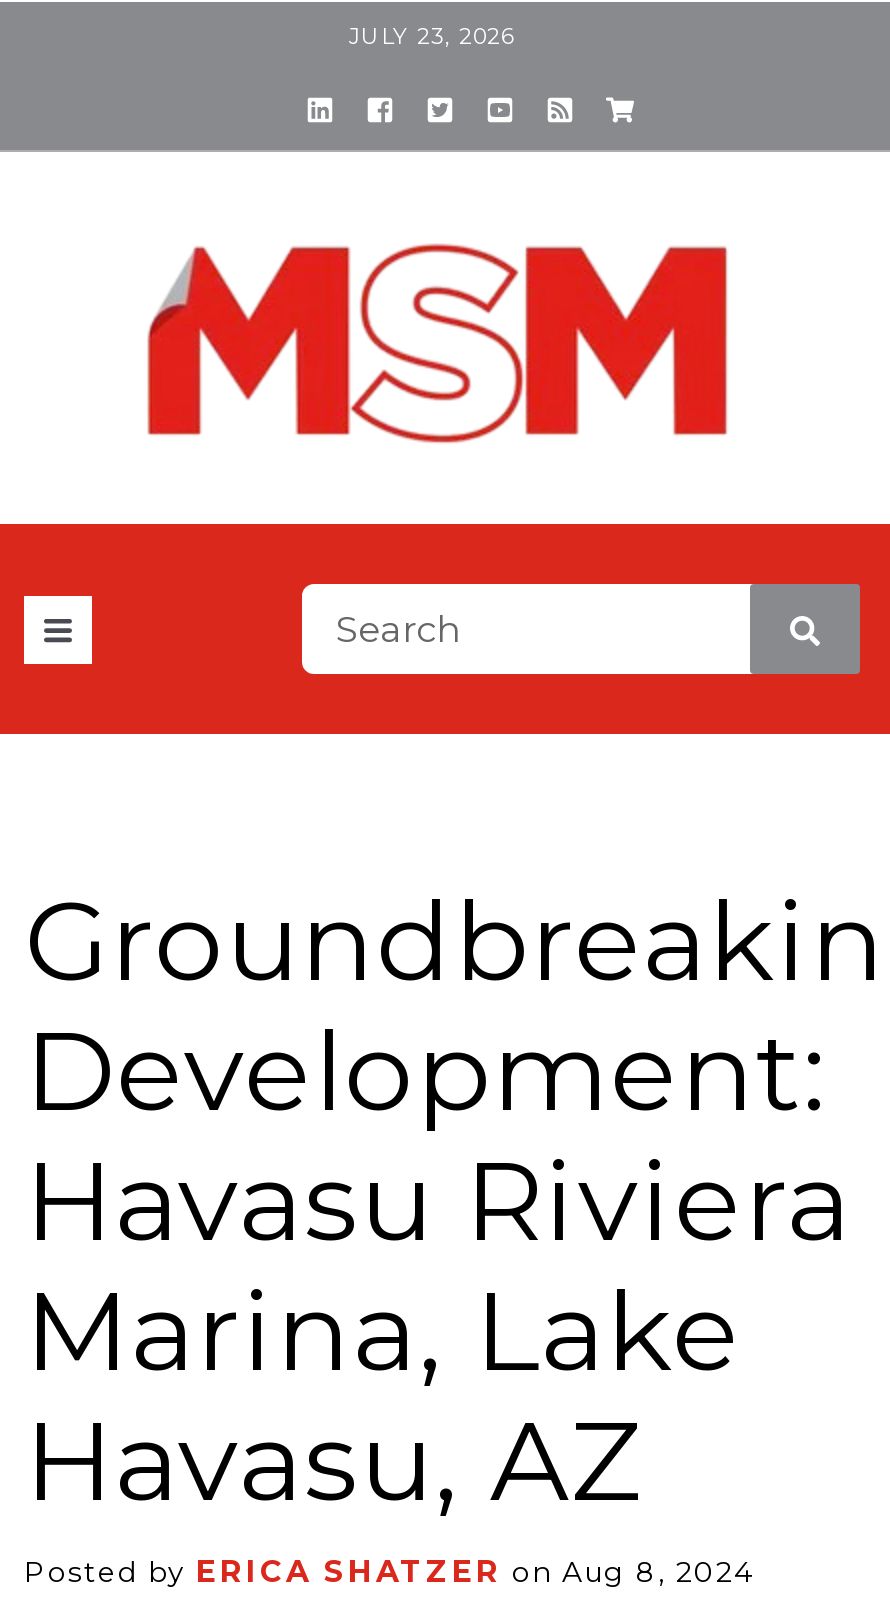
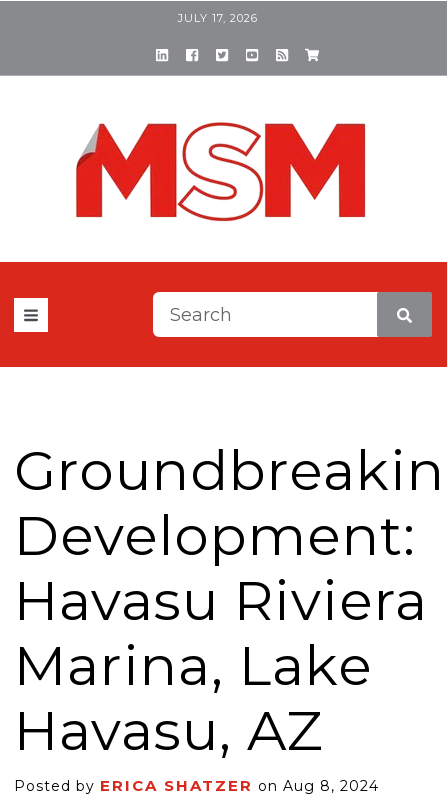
[349,22,515,50] JULY 23, 2026 -> [178,11,258,25] JULY 17, 2026

